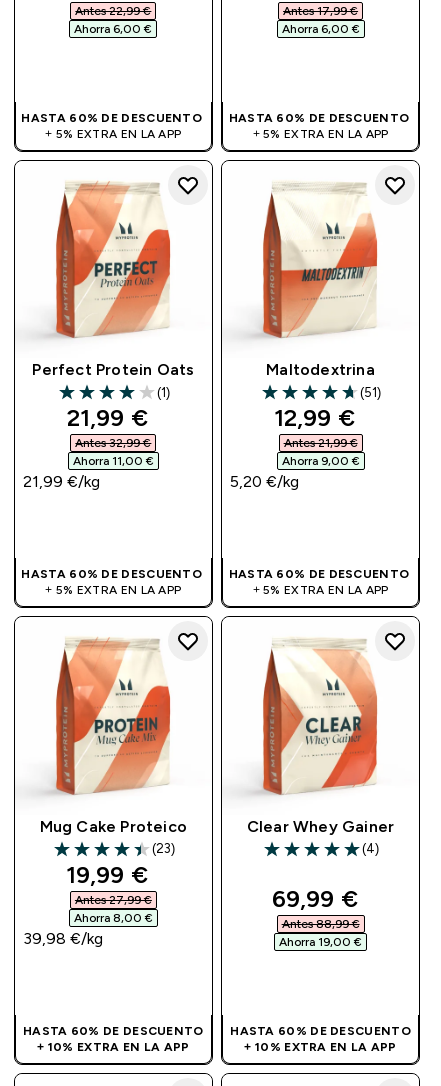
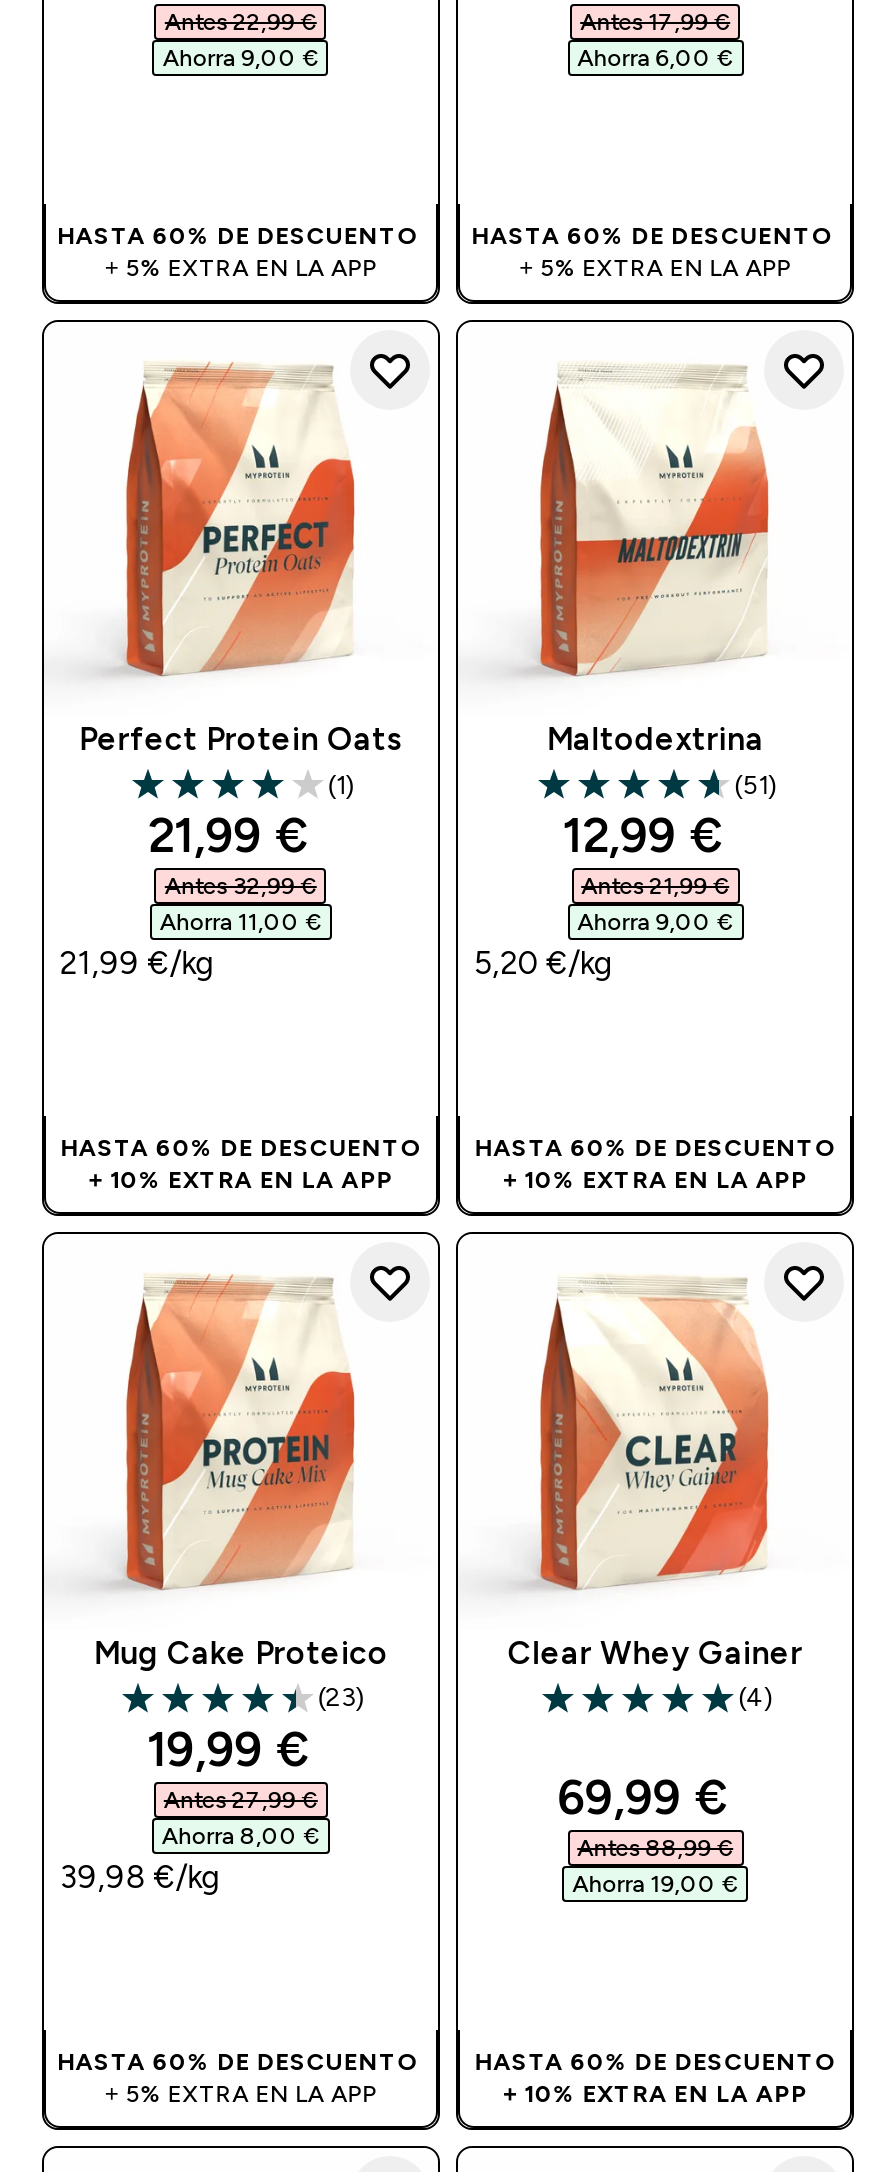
[74,22,152,36] Ahorra 6,00 € -> [163,44,319,72] Ahorra 9,00 €
[45,583,181,597] + 5% EXTRA EN LA APP -> [88,1167,393,1195] + 10% EXTRA EN LA APP
[253,583,389,597] + 5% EXTRA EN LA APP -> [503,1167,808,1195] + 10% EXTRA EN LA APP
[37,1040,189,1054] + 10% EXTRA EN LA APP -> [105,2079,377,2107] + 5% EXTRA EN LA APP

